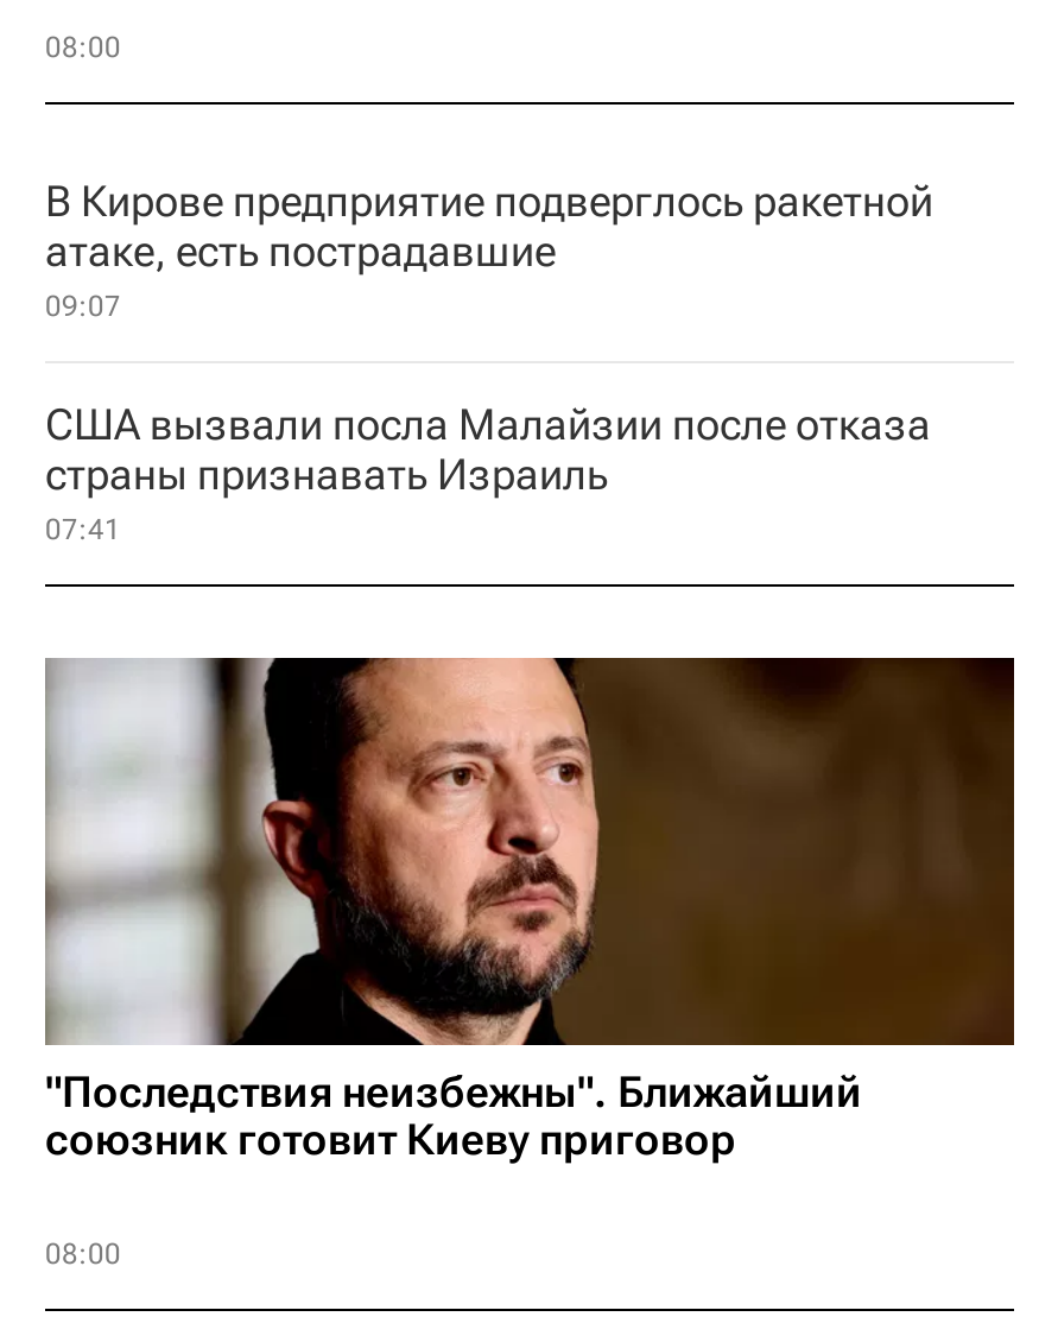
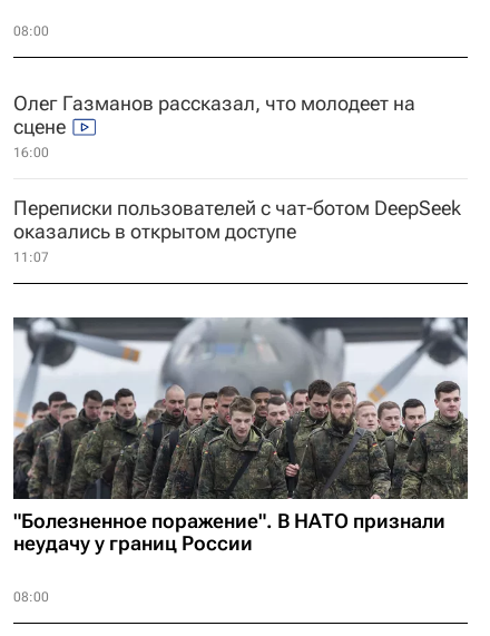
[45,176,933,323] В Кирове предприятие подверглось ракетной | атаке, есть пострадавшие | 09:07 -> [13,91,415,160] Олег Газманов рассказал, что молодеет на | сцене | 16:00
[45,399,931,546] США вызвали посла Малайзии после отказа | страны признавать Израиль | 07:41 -> [13,196,461,265] Переписки пользователей с чат-ботом DeepSeek | оказались в открытом доступе | 11:07
[43,656,1016,1164] [image] | "Последствия неизбежны". Ближайший | союзник готовит Киеву приговор -> [12,316,469,555] [image] | "Болезненное поражение". В НАТО признали | неудачу у границ России

